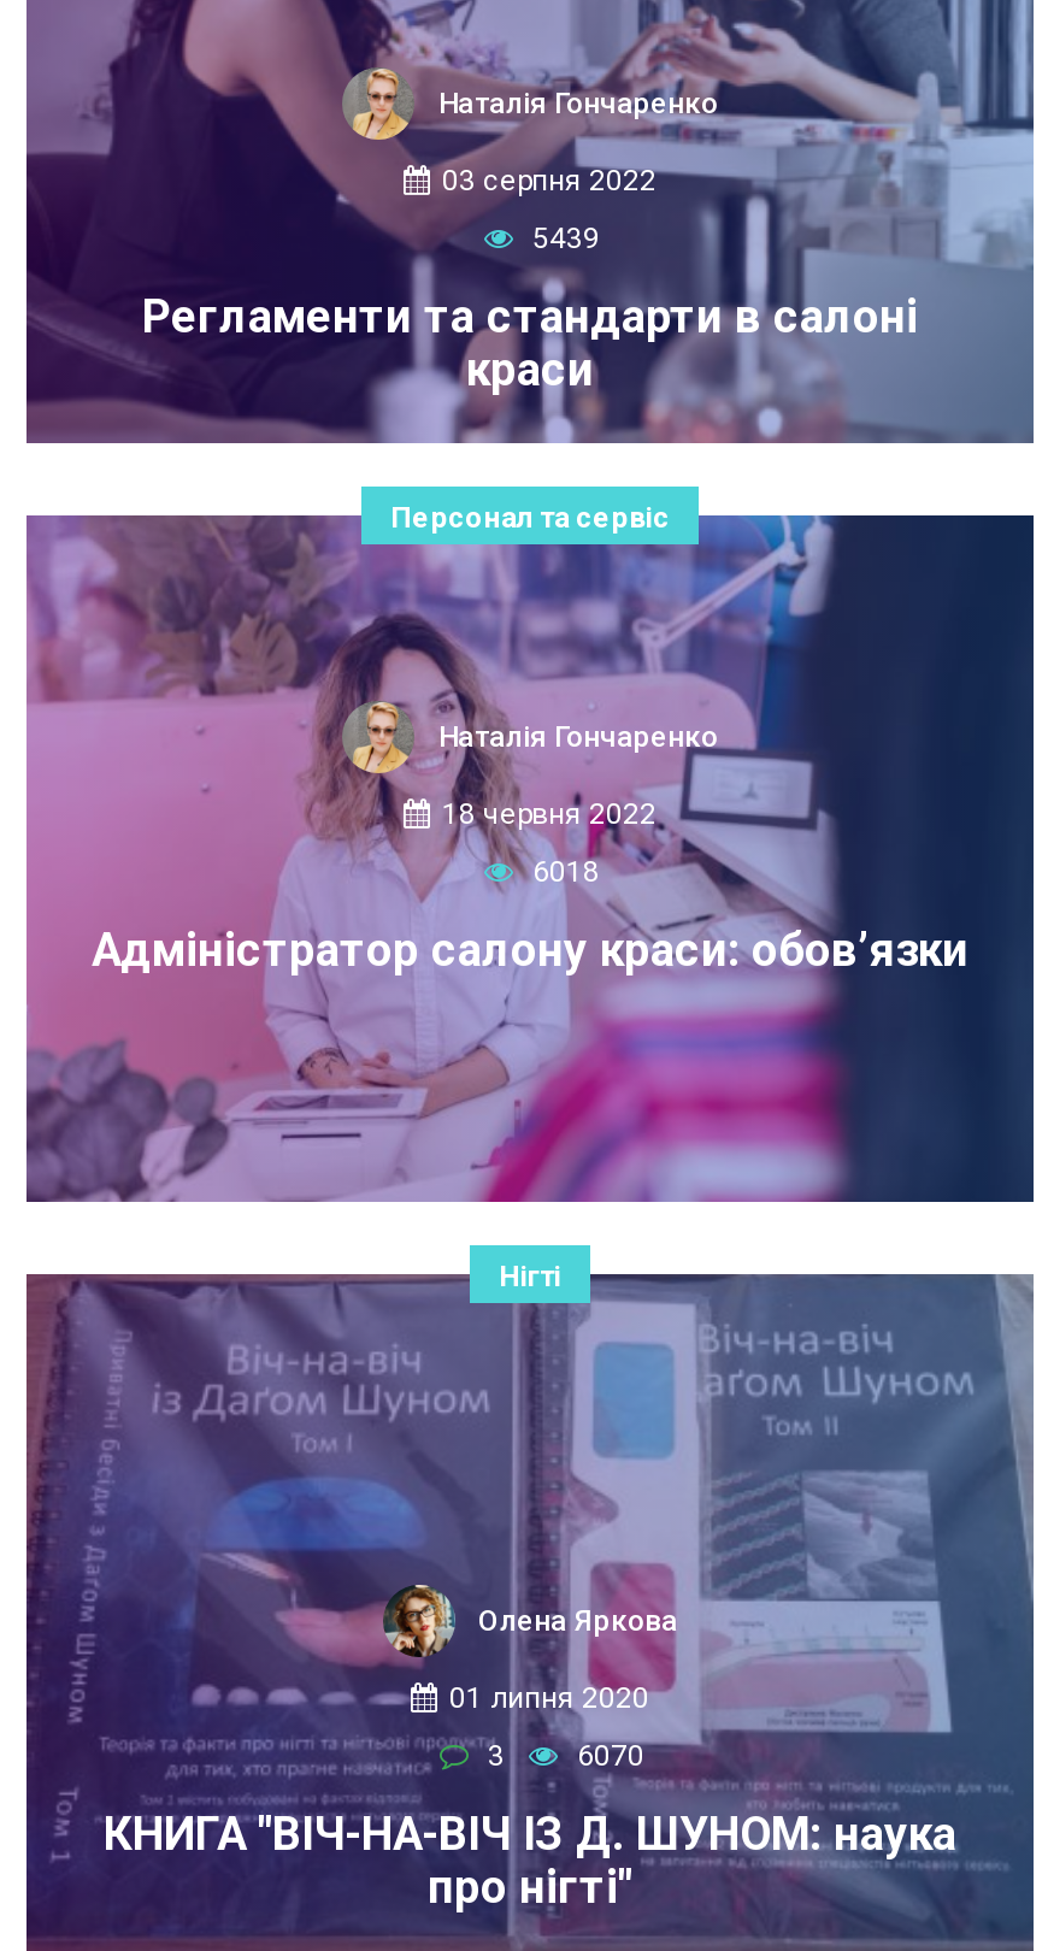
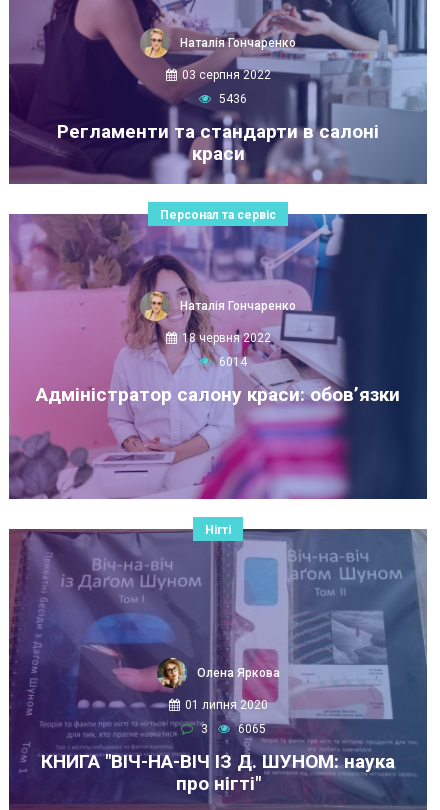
[532,221,600,255] 5439 -> [219,92,247,106] 5436
[532,856,600,889] 6018 -> [219,355,247,369] 6014
[577,1738,644,1772] 6070 -> [237,722,265,736] 6065

